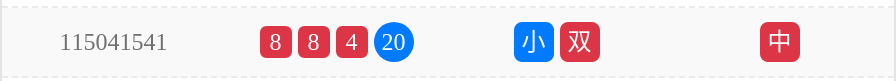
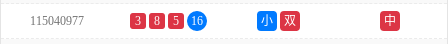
[60,28,168,56] 115041541 -> [30,14,141,28] 115040977 | 3
[308,28,406,56] 8 | 4 | 20 -> [173,14,203,28] 5 | 16

